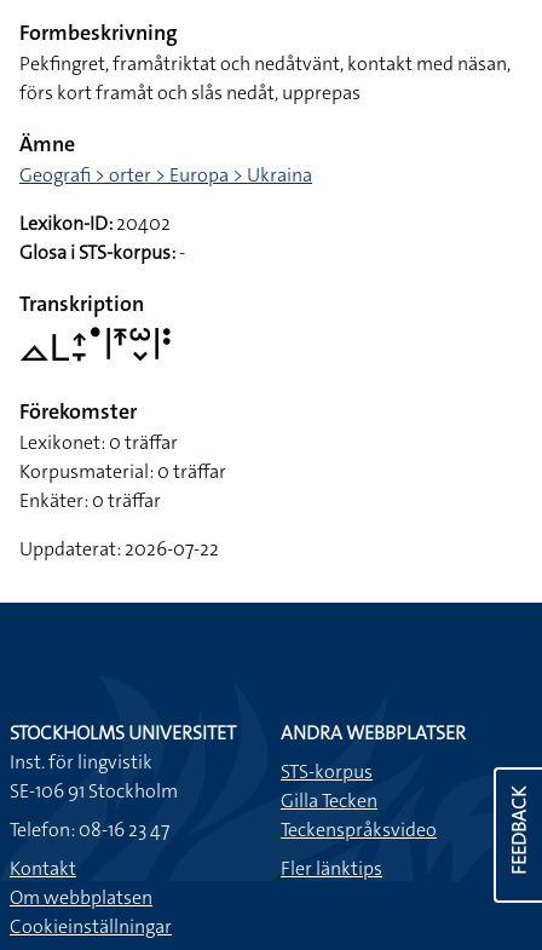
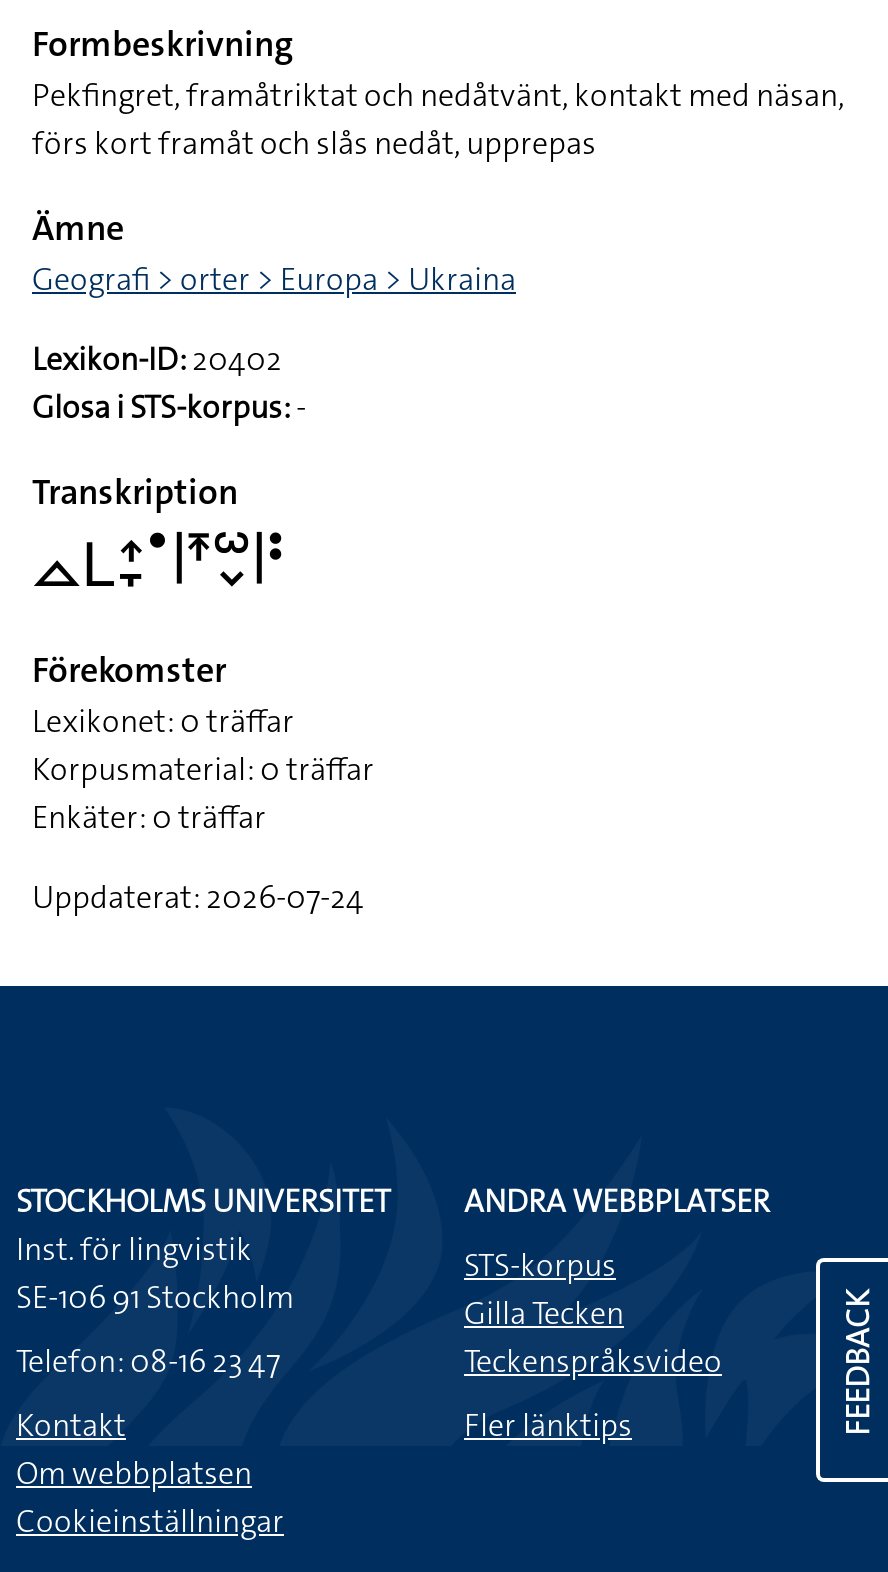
[19,536,219,562] Uppdaterat: 2026-07-22 -> [32,876,364,918] Uppdaterat: 2026-07-24

